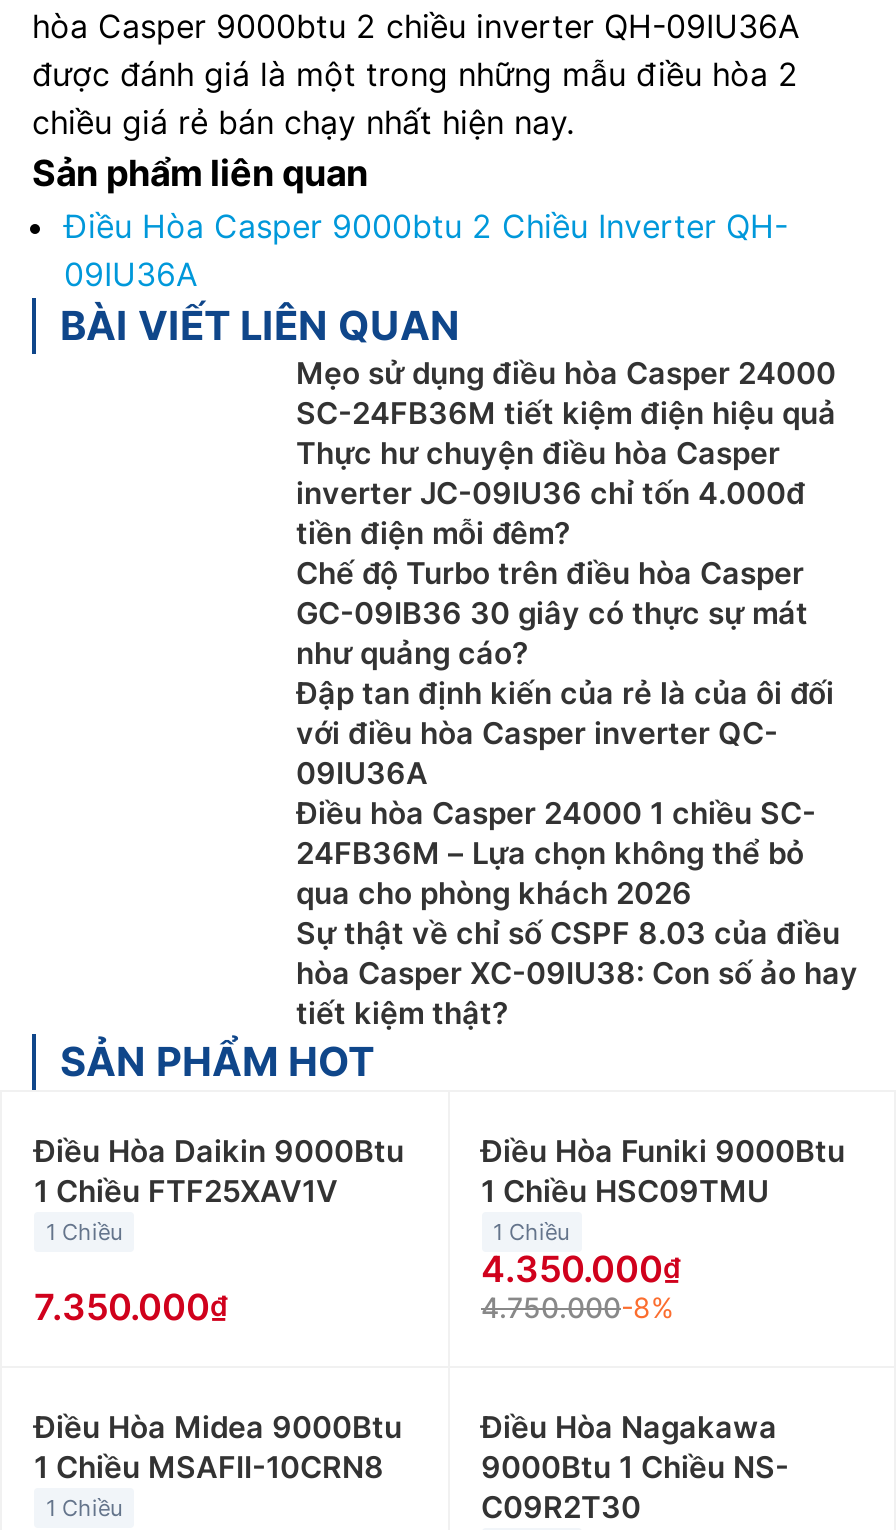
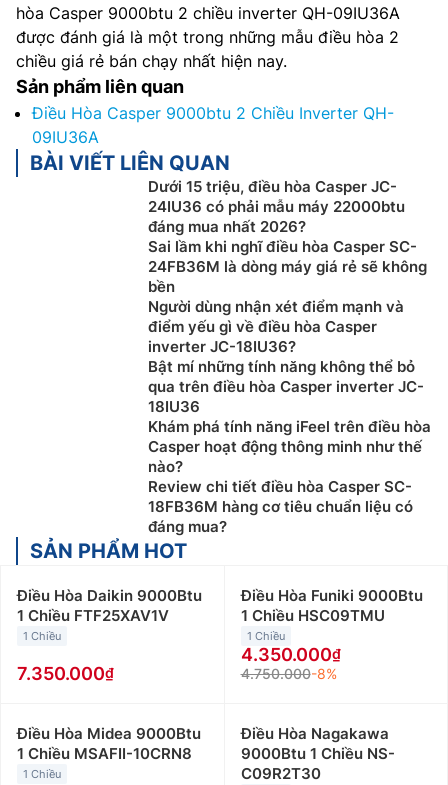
[296,354,858,1032] Mẹo sử dụng điều hòa Casper 24000 | SC-24FB36M tiết kiệm điện hiệu quả | Thực hư chuyện điều hòa Casper | inverter JC-09IU36 chỉ tốn 4.000đ | tiền điện mỗi đêm? | Chế độ Turbo trên điều hòa Casper | GC-09IB36 30 giây có thực sự mát | như quảng cáo? | Đập tan định kiến của rẻ là của ôi đối | với điều hòa Casper inverter QC- | 09IU36A | Điều hòa Casper 24000 1 chiều SC- | 24FB36M – Lựa chọn không thể bỏ | qua cho phòng khách 2026 | Sự thật về chỉ số CSPF 8.03 của điều | hòa Casper XC-09IU38: Con số ảo hay | tiết kiệm thật? -> [148,177,431,536] Dưới 15 triệu, điều hòa Casper JC- | 24IU36 có phải mẫu máy 22000btu | đáng mua nhất 2026? | Sai lầm khi nghĩ điều hòa Casper SC- | 24FB36M là dòng máy giá rẻ sẽ không | bền | Người dùng nhận xét điểm mạnh và | điểm yếu gì về điều hòa Casper | inverter JC-18IU36? | Bật mí những tính năng không thể bỏ | qua trên điều hòa Casper inverter JC- | 18IU36 | Khám phá tính năng iFeel trên điều hòa | Casper hoạt động thông minh như thế | nào? | Review chi tiết điều hòa Casper SC- | 18FB36M hàng cơ tiêu chuẩn liệu có | đáng mua?

